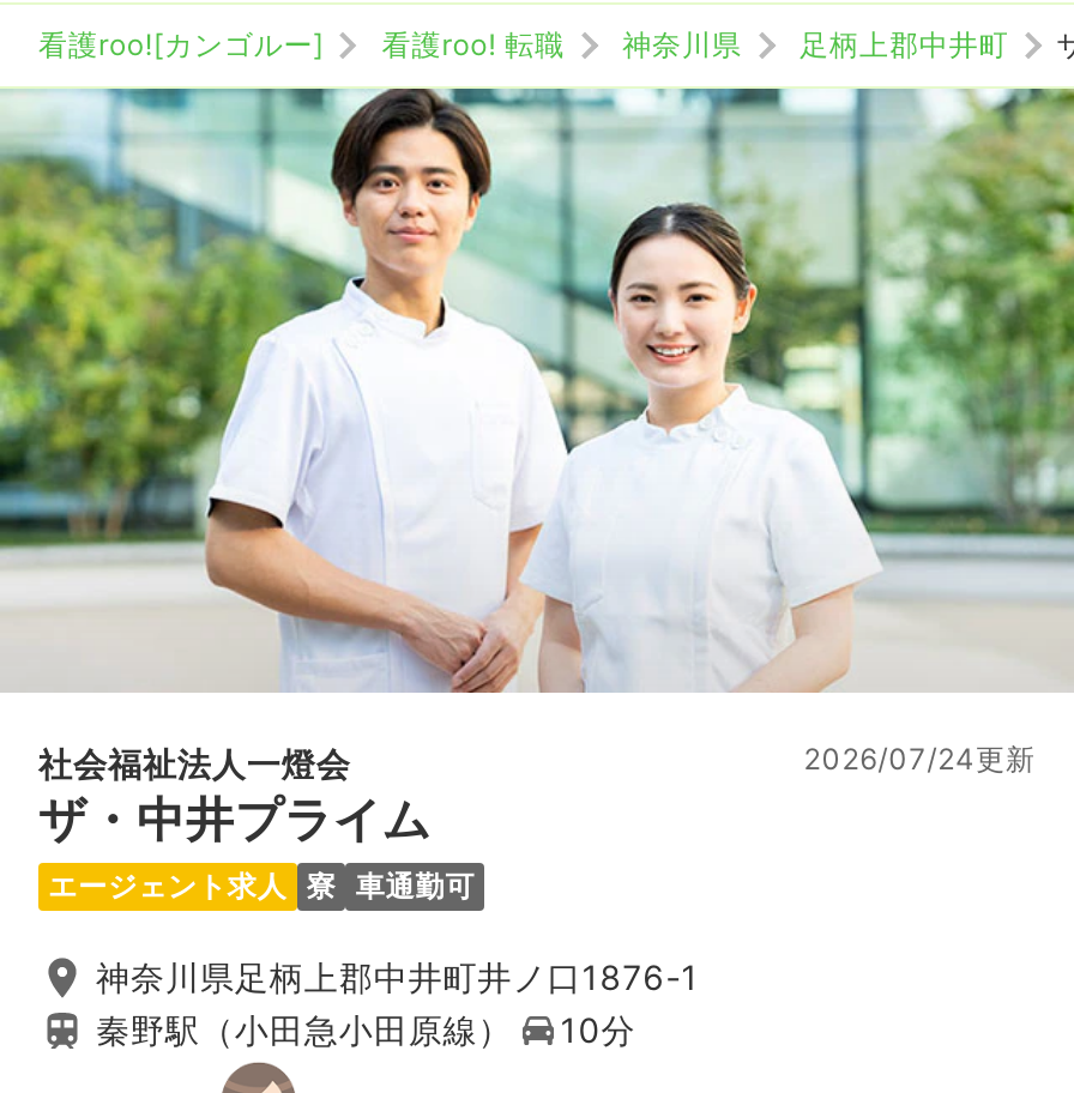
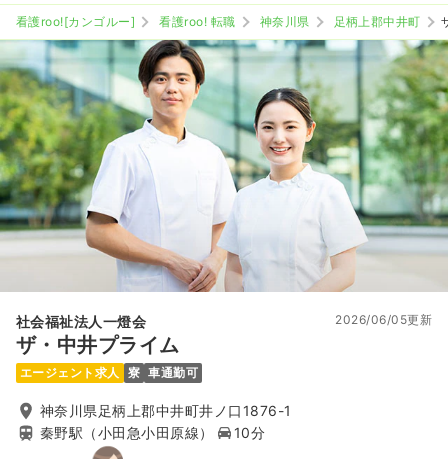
[804,741,1036,777] 2026/07/24更新 -> [335,312,432,327] 2026/06/05更新

